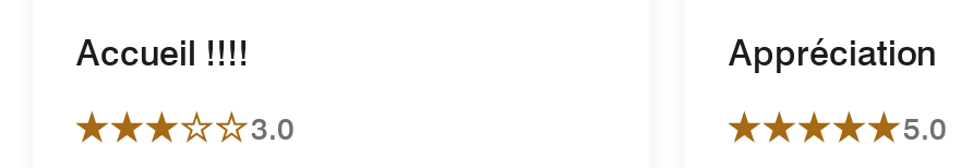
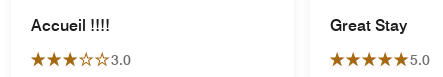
[729,34,936,75] Appréciation -> [330,16,407,35] Great Stay

